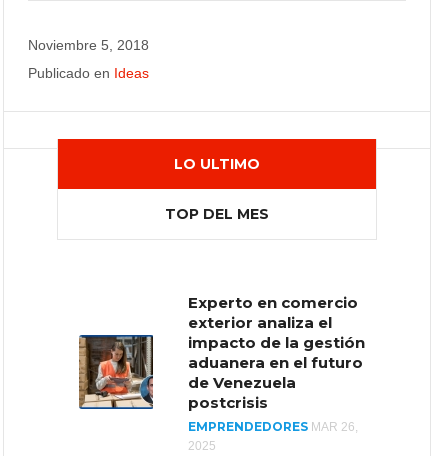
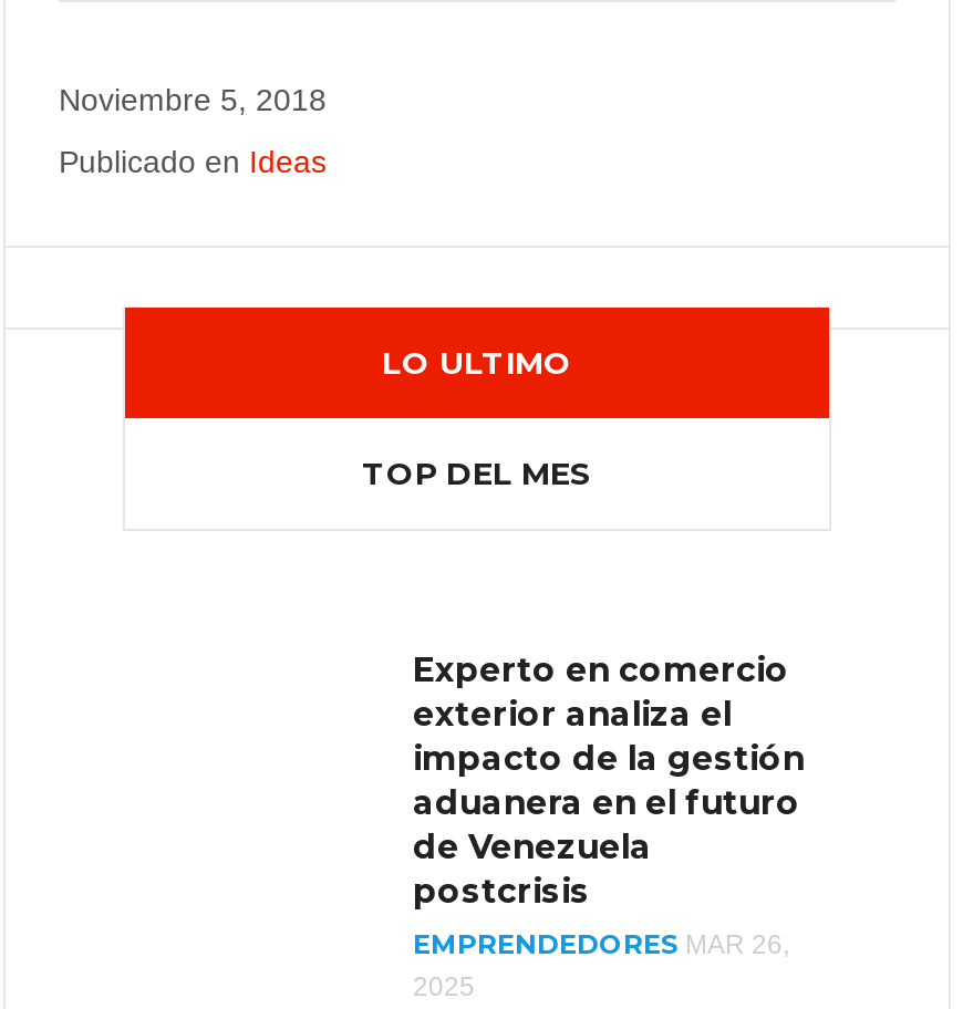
[78,334,154,410] [image] -> none

